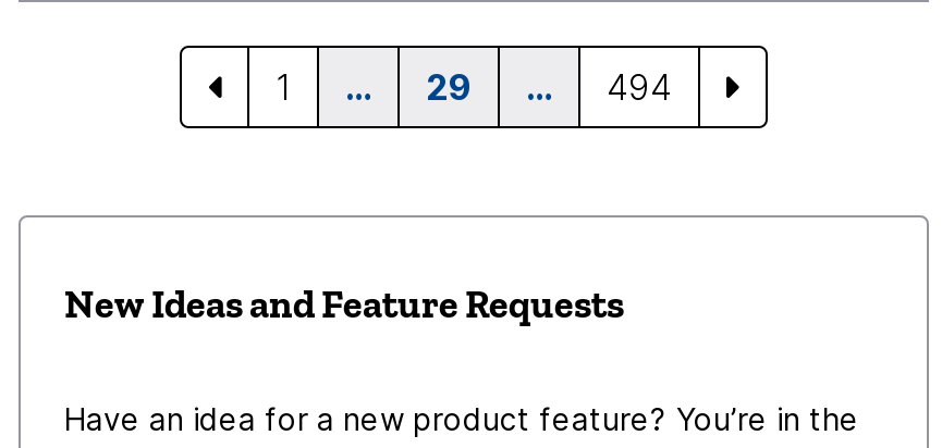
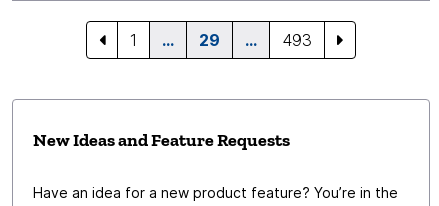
[607,66,672,109] 494 -> [282,30,312,50] 493

